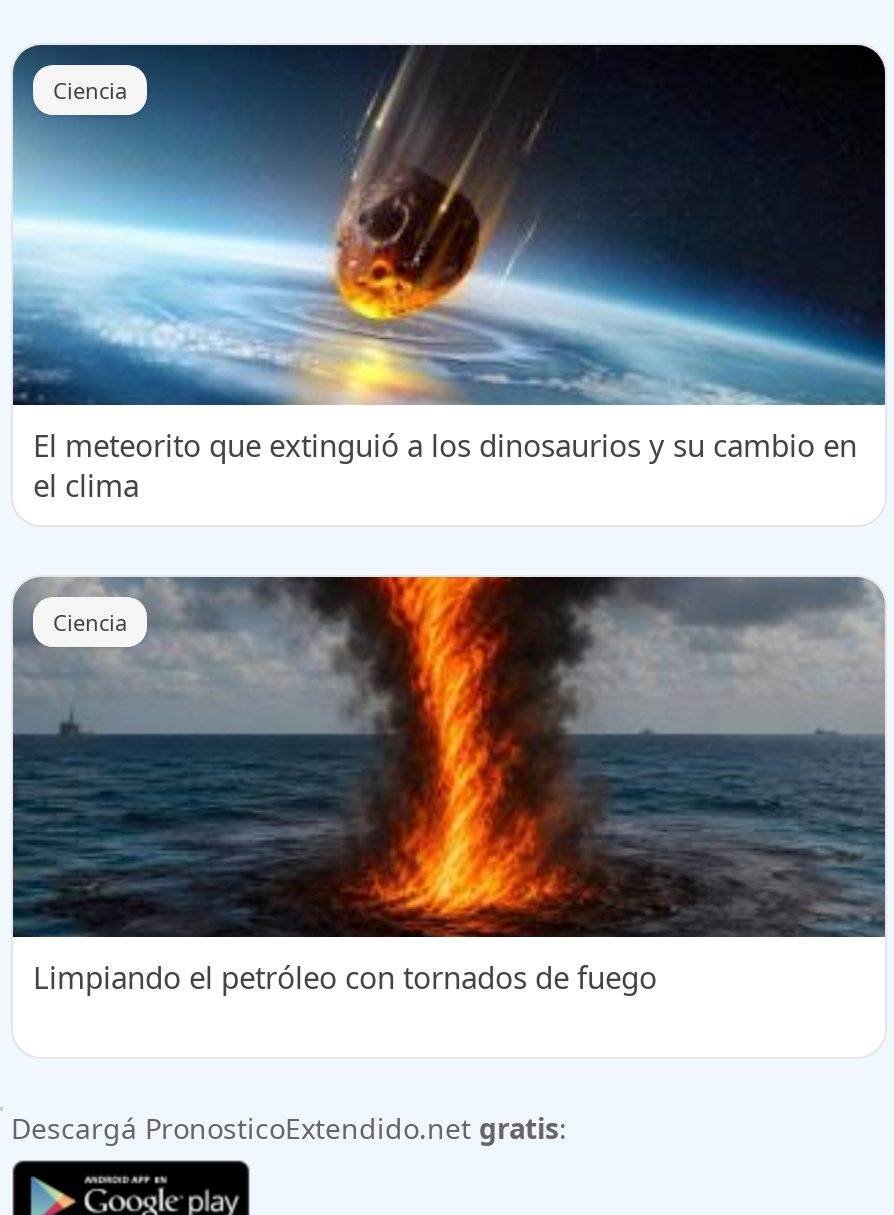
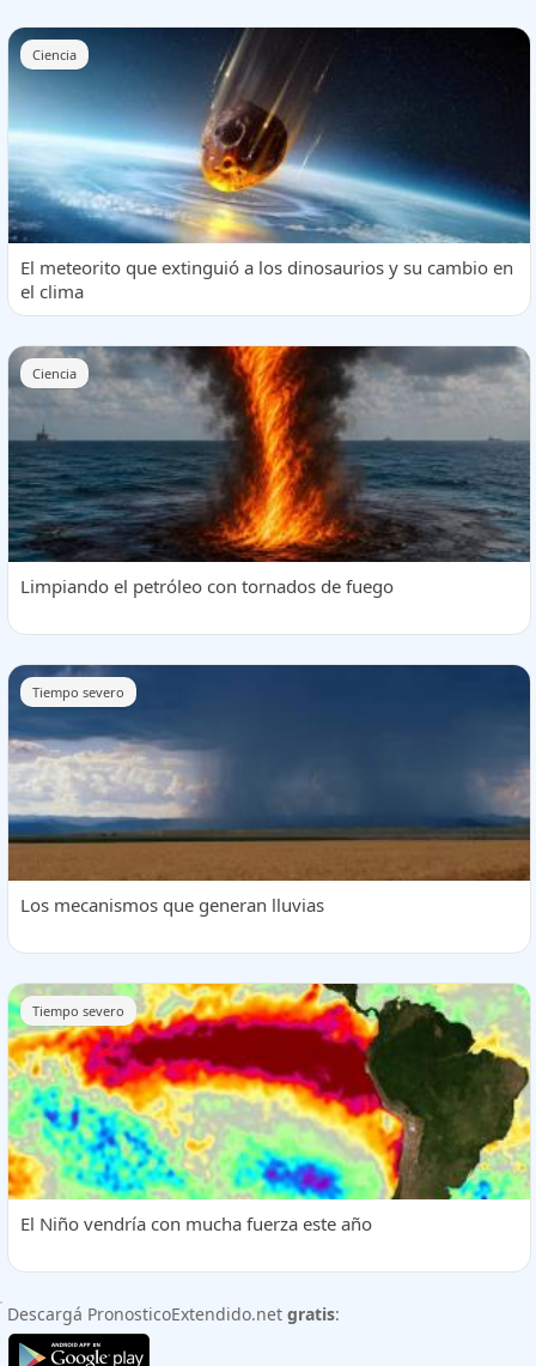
none -> [7,983,531,1201] [image] | Tiempo severo
none -> [8,665,531,882] [image] | Tiempo severo
none -> [20,893,324,917] Los mecanismos que generan lluvias
none -> [20,1211,372,1235] El Niño vendría con mucha fuerza este año

